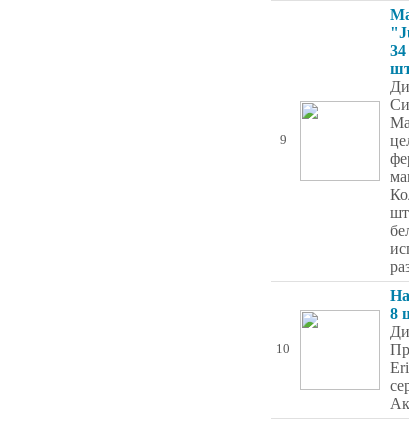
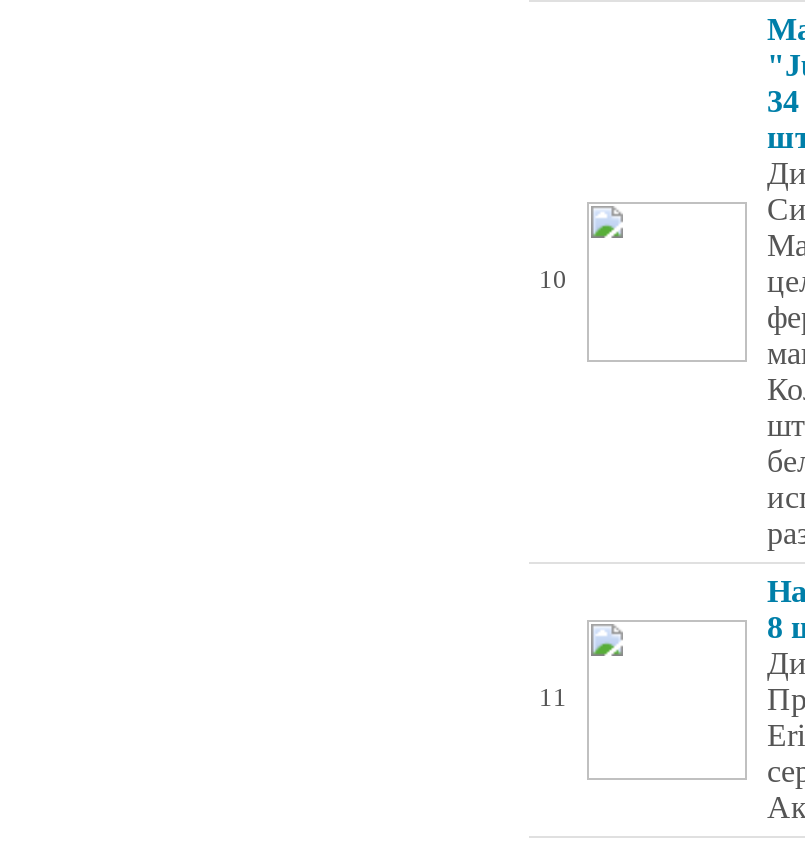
[279,133,286,147] 9 -> [539,266,567,294] 10
[276,342,290,356] 10 -> [539,684,567,712] 11

